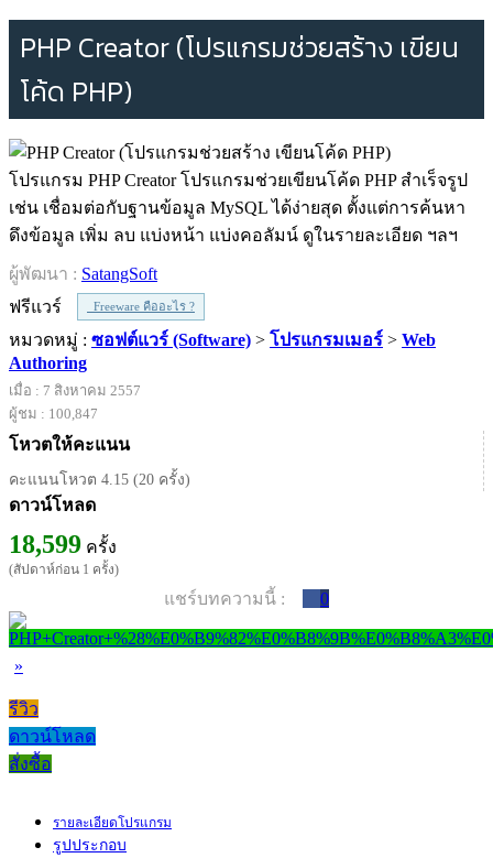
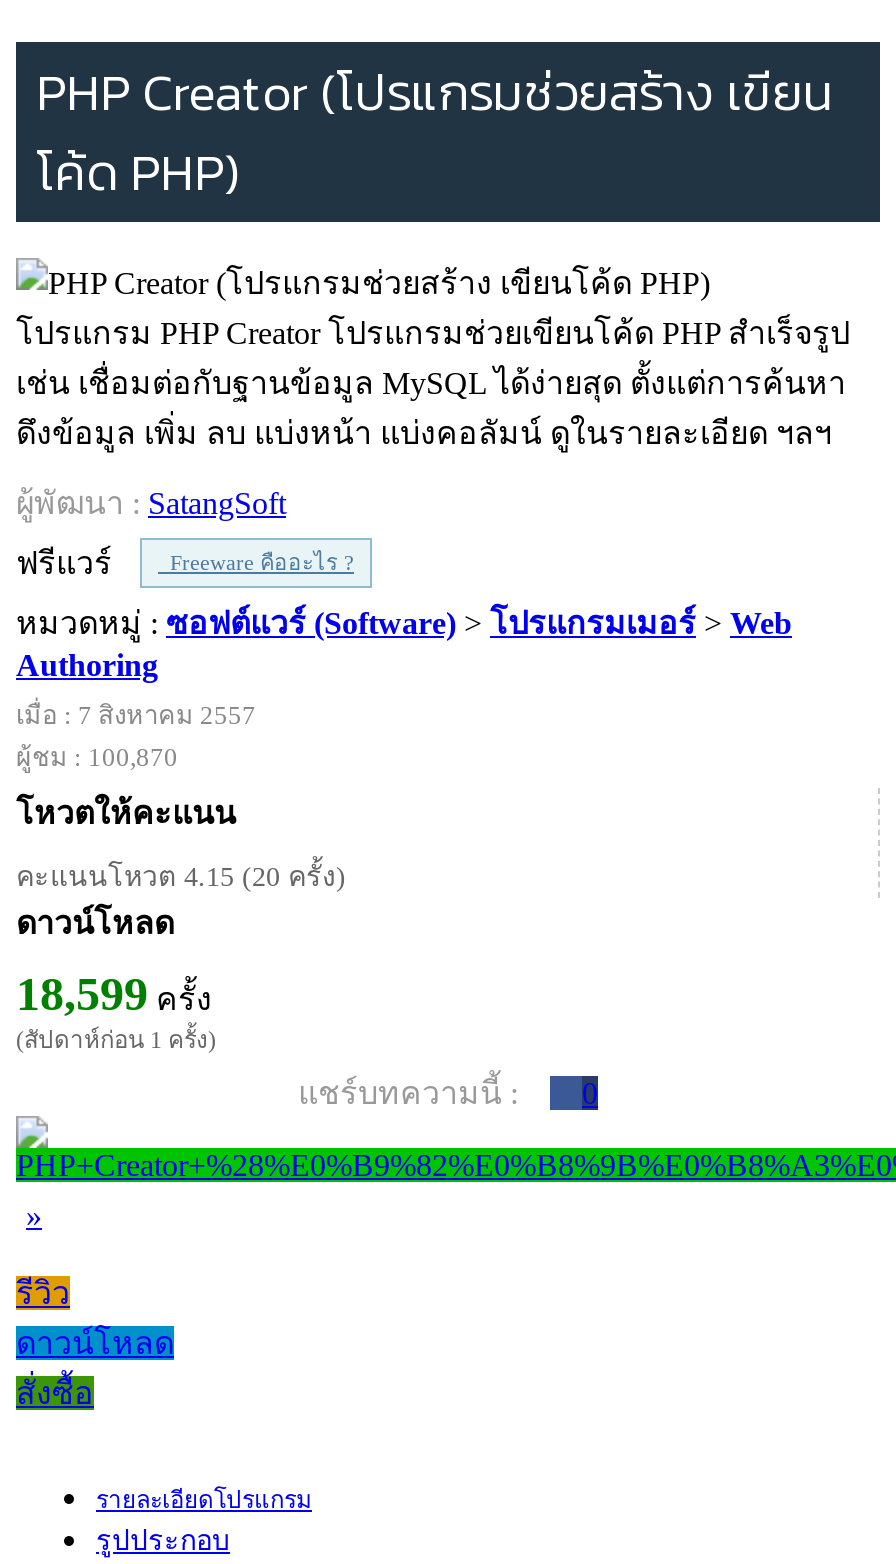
[9,406,98,422] ผู้ชม : 100,847 -> [16,743,178,773] ผู้ชม : 100,870

